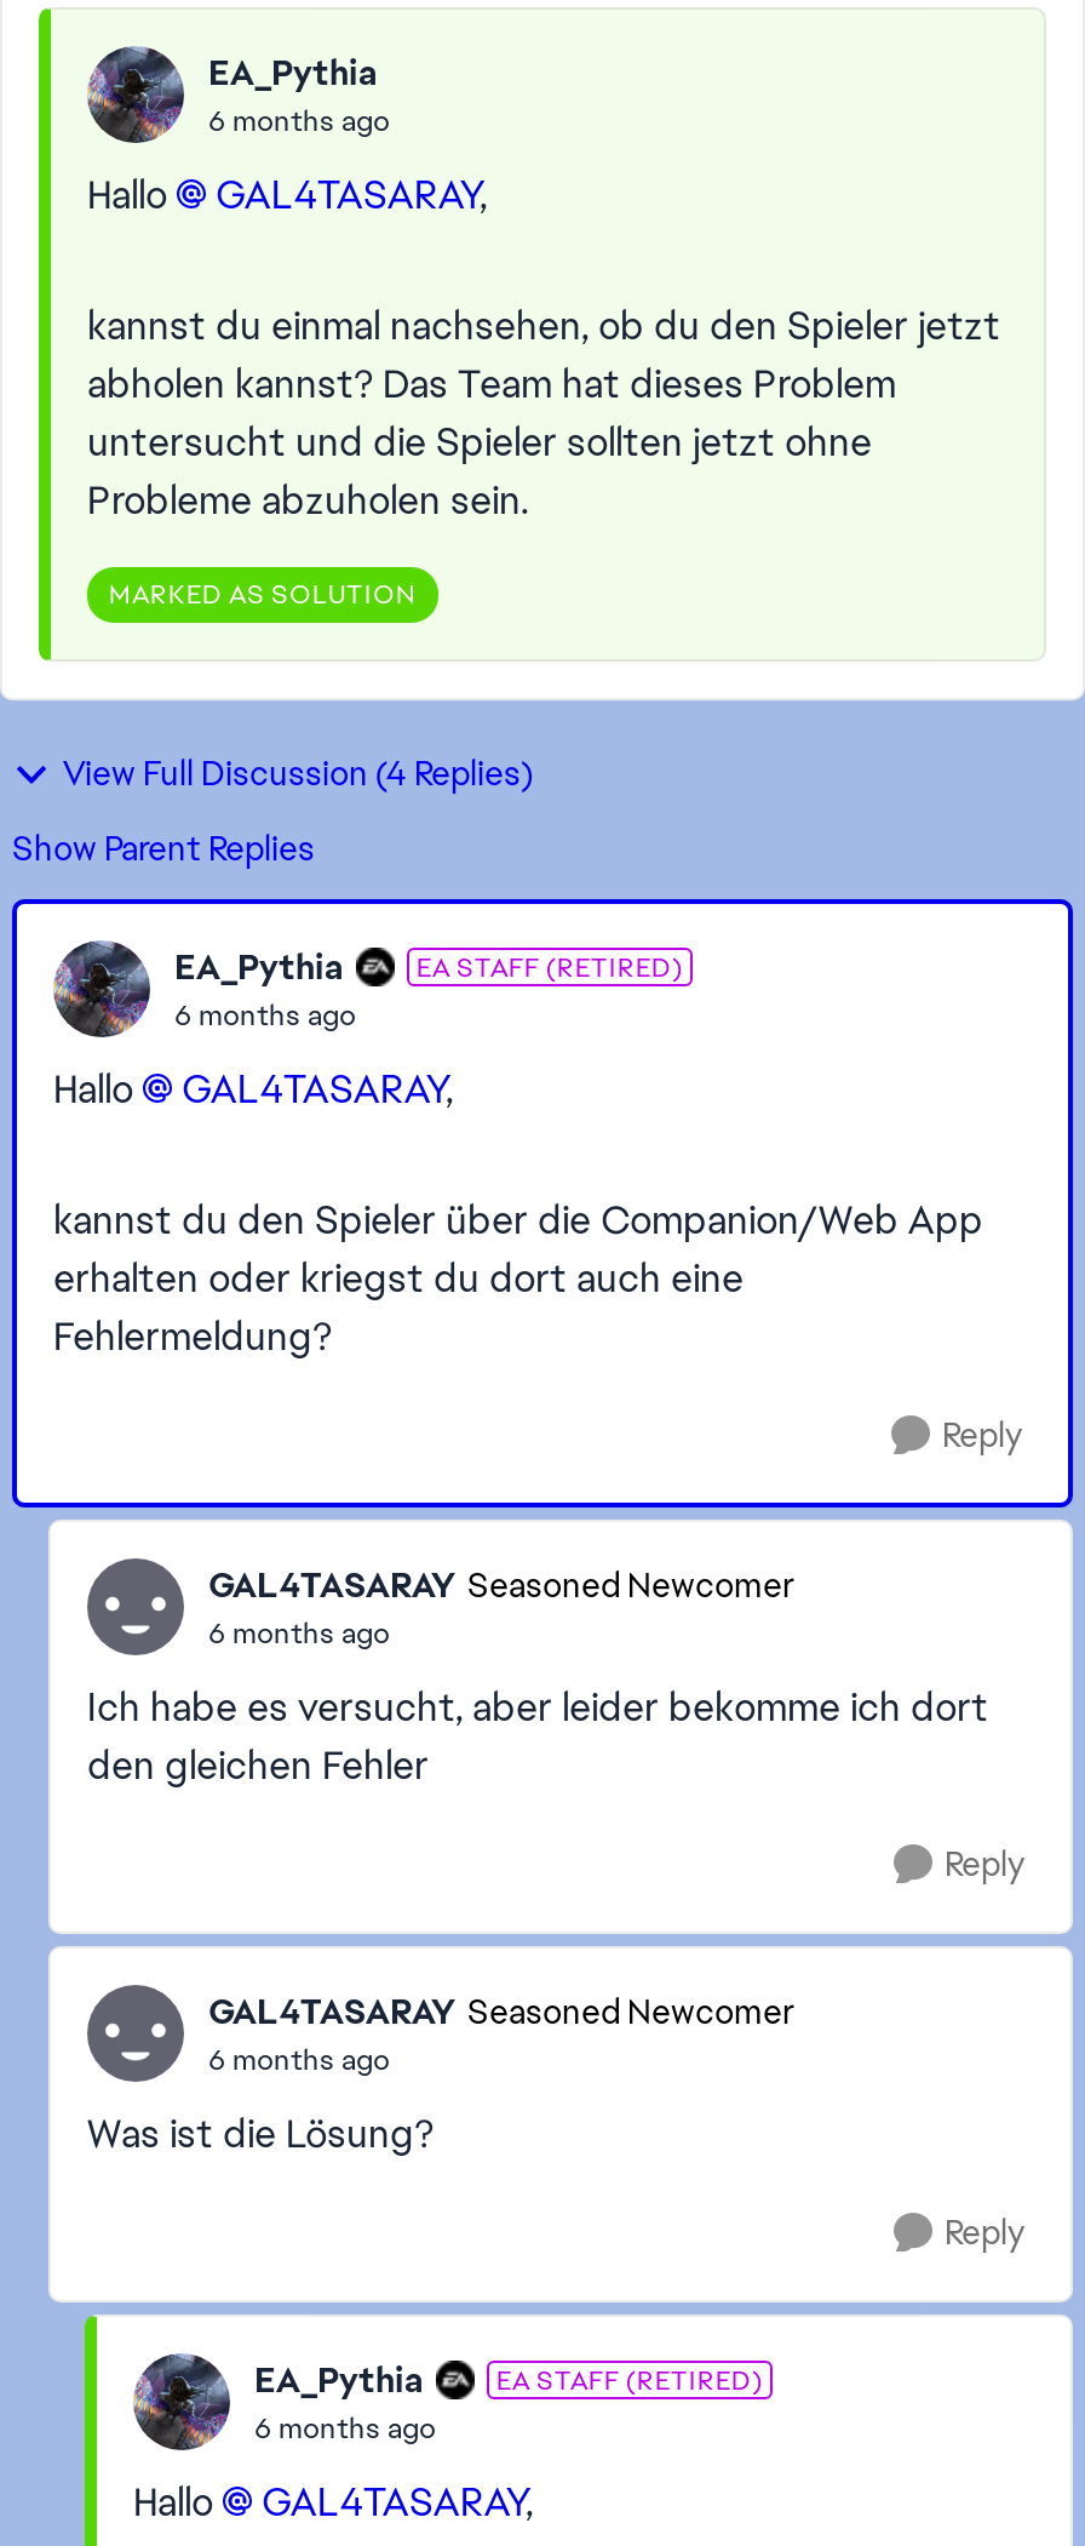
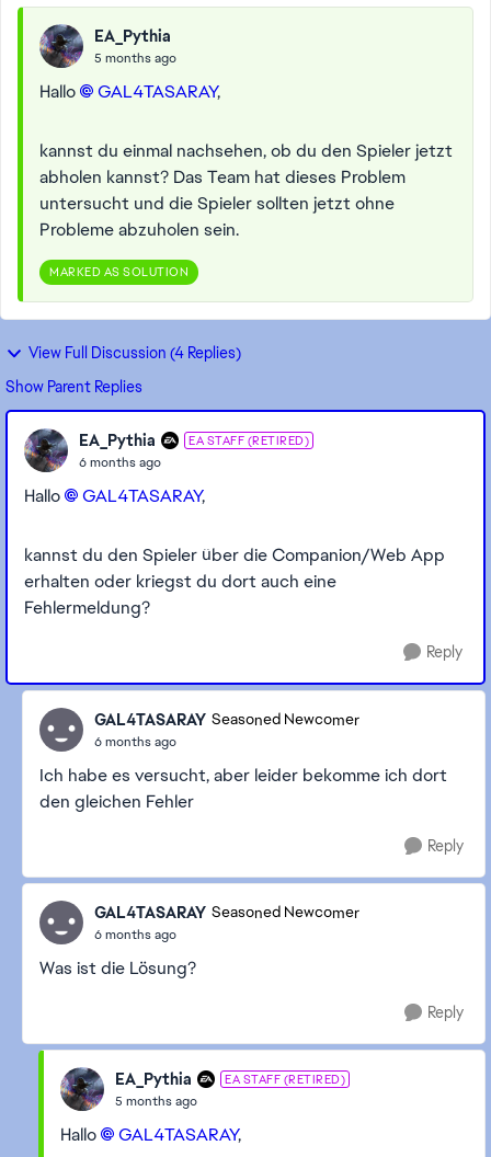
[208,101,390,139] 6 months ago -> [94,49,176,66] 5 months ago
[254,2408,436,2447] 6 months ago -> [115,1092,197,1109] 5 months ago

